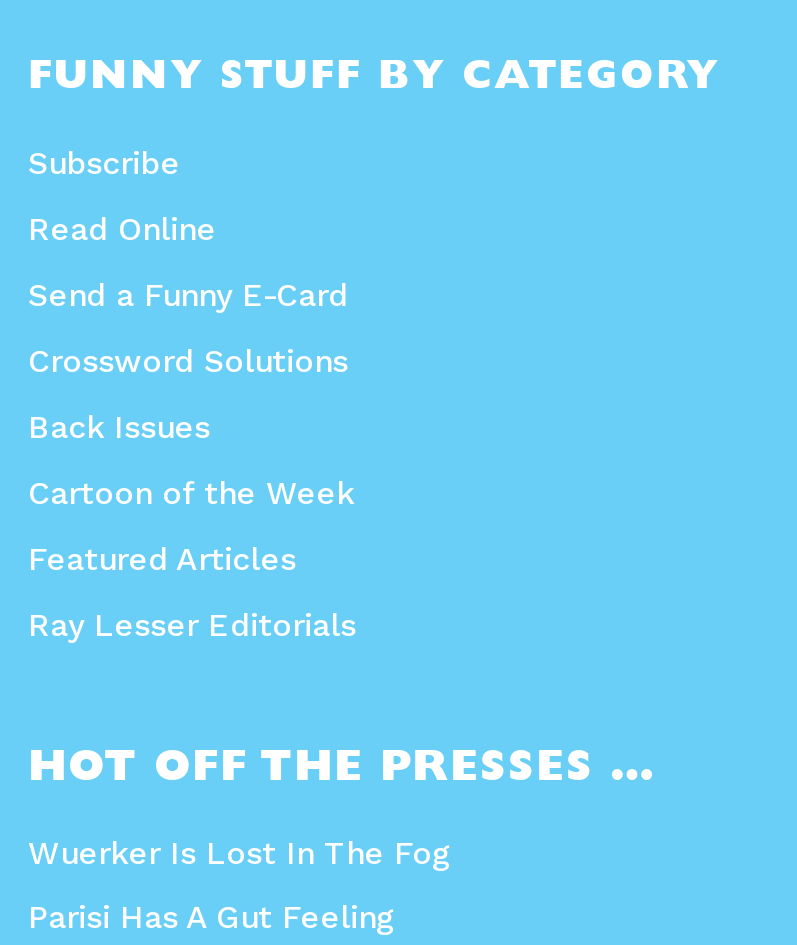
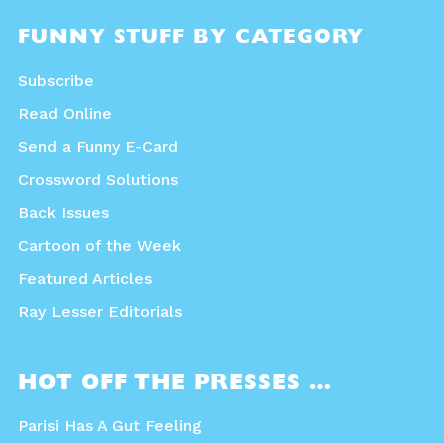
[28,833,452,871] Wuerker Is Lost In The Fog -> none

